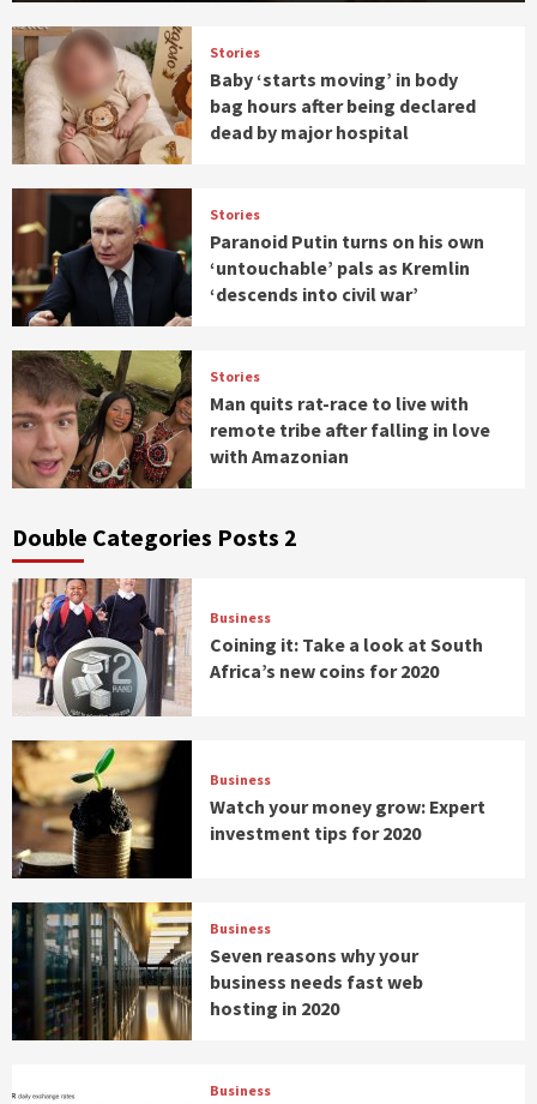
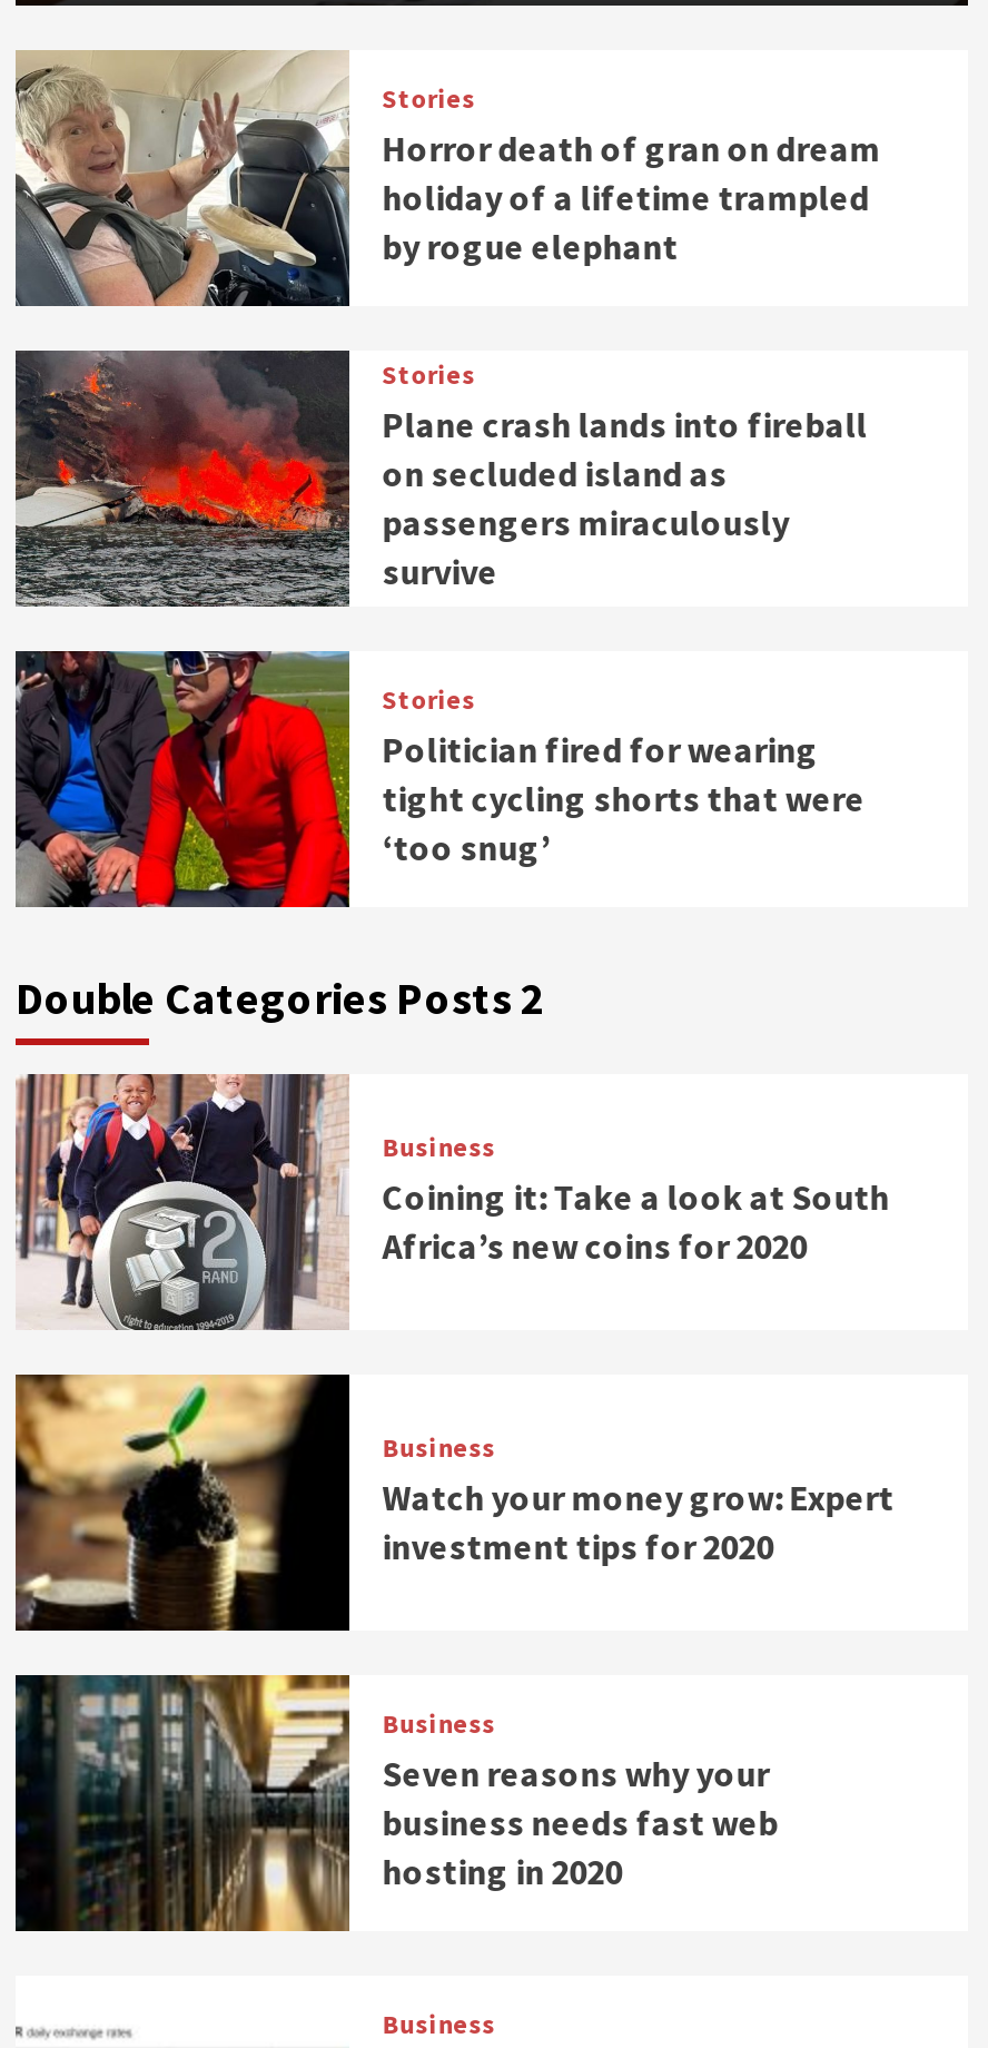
[11,26,476,166] [image] | Baby ‘starts moving’ in body | bag hours after being declared | dead by major hospital -> [16,51,881,309] [image] | Horror death of gran on dream | holiday of a lifetime trampled | by rogue elephant
[12,187,484,326] [image] | Paranoid Putin turns on his own | ‘untouchable’ pals as Kremlin | ‘descends into civil war’ -> [16,349,867,608] [image] | Plane crash lands into fireball | on secluded island as | passengers miraculously | survive
[11,349,490,490] [image] | Man quits rat-race to live with | remote tribe after falling in love | with Amazonian -> [13,650,865,910] [image] | Politician fired for wearing | tight cycling shorts that were | ‘too snug’

